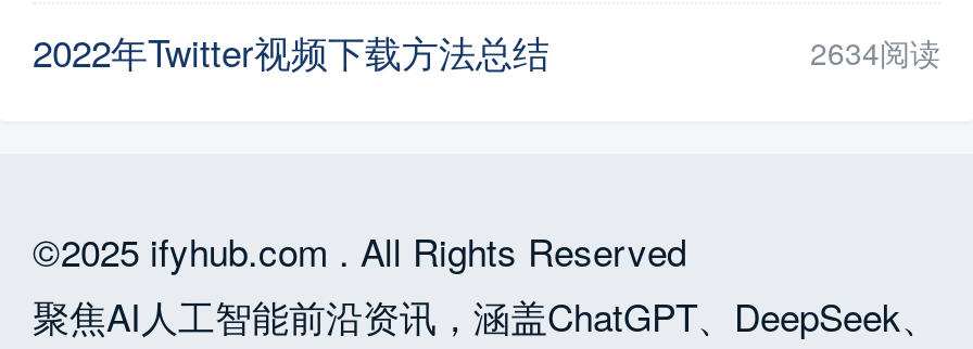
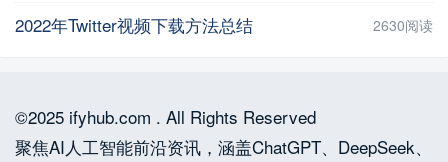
[810,30,940,74] 2634阅读 -> [373,15,433,35] 2630阅读

